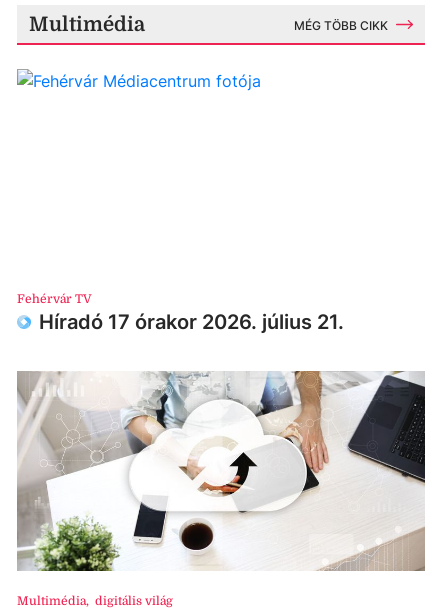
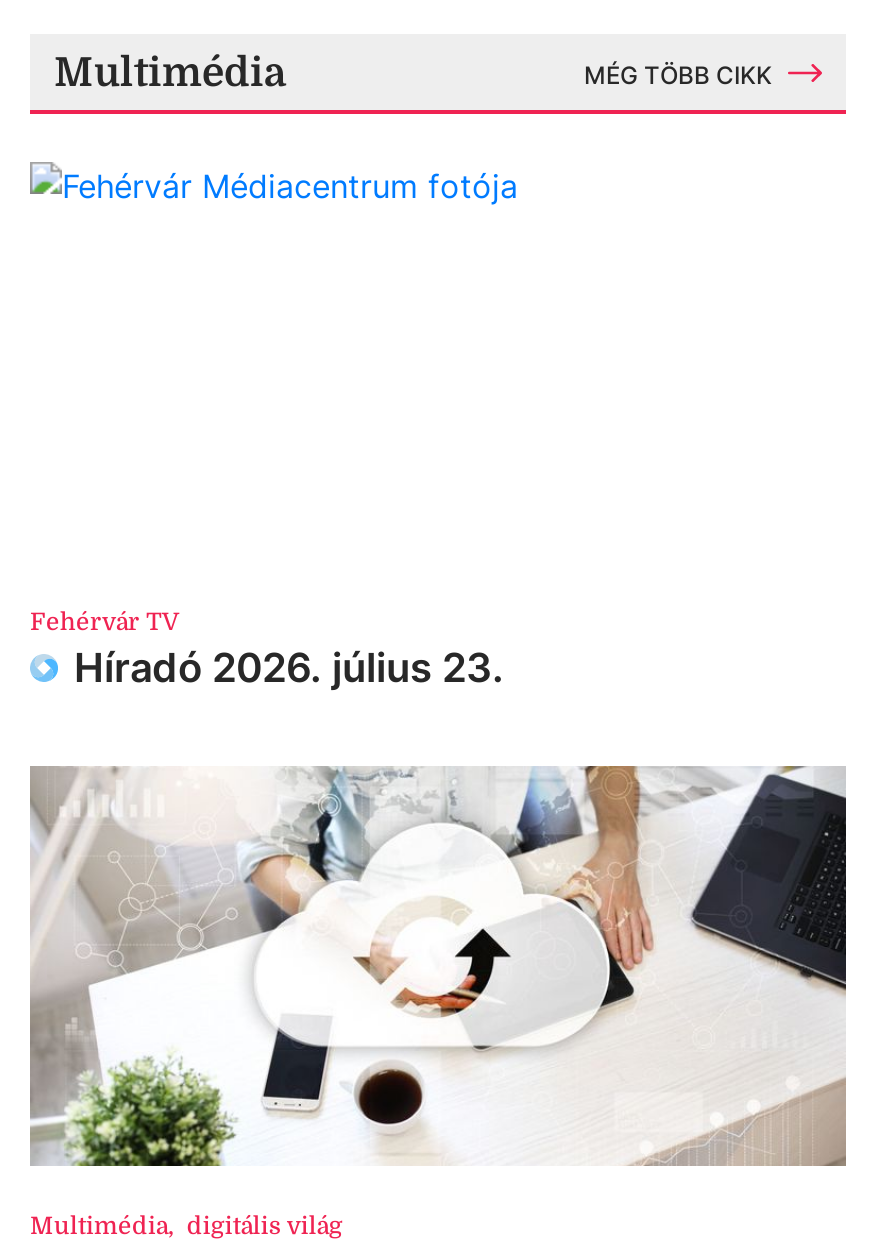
[39,309,344,333] Híradó 17 órakor 2026. július 21. -> [74,643,504,691] Híradó 2026. július 23.

